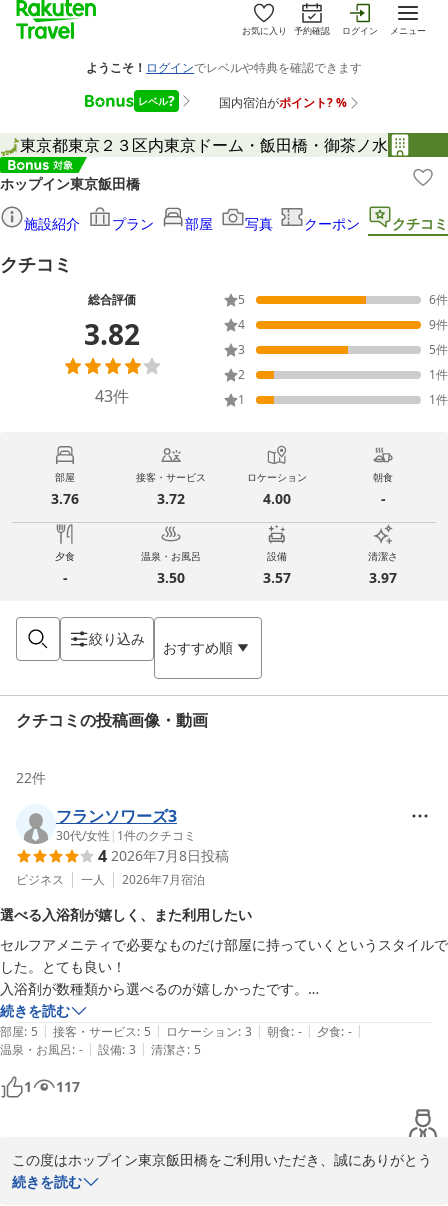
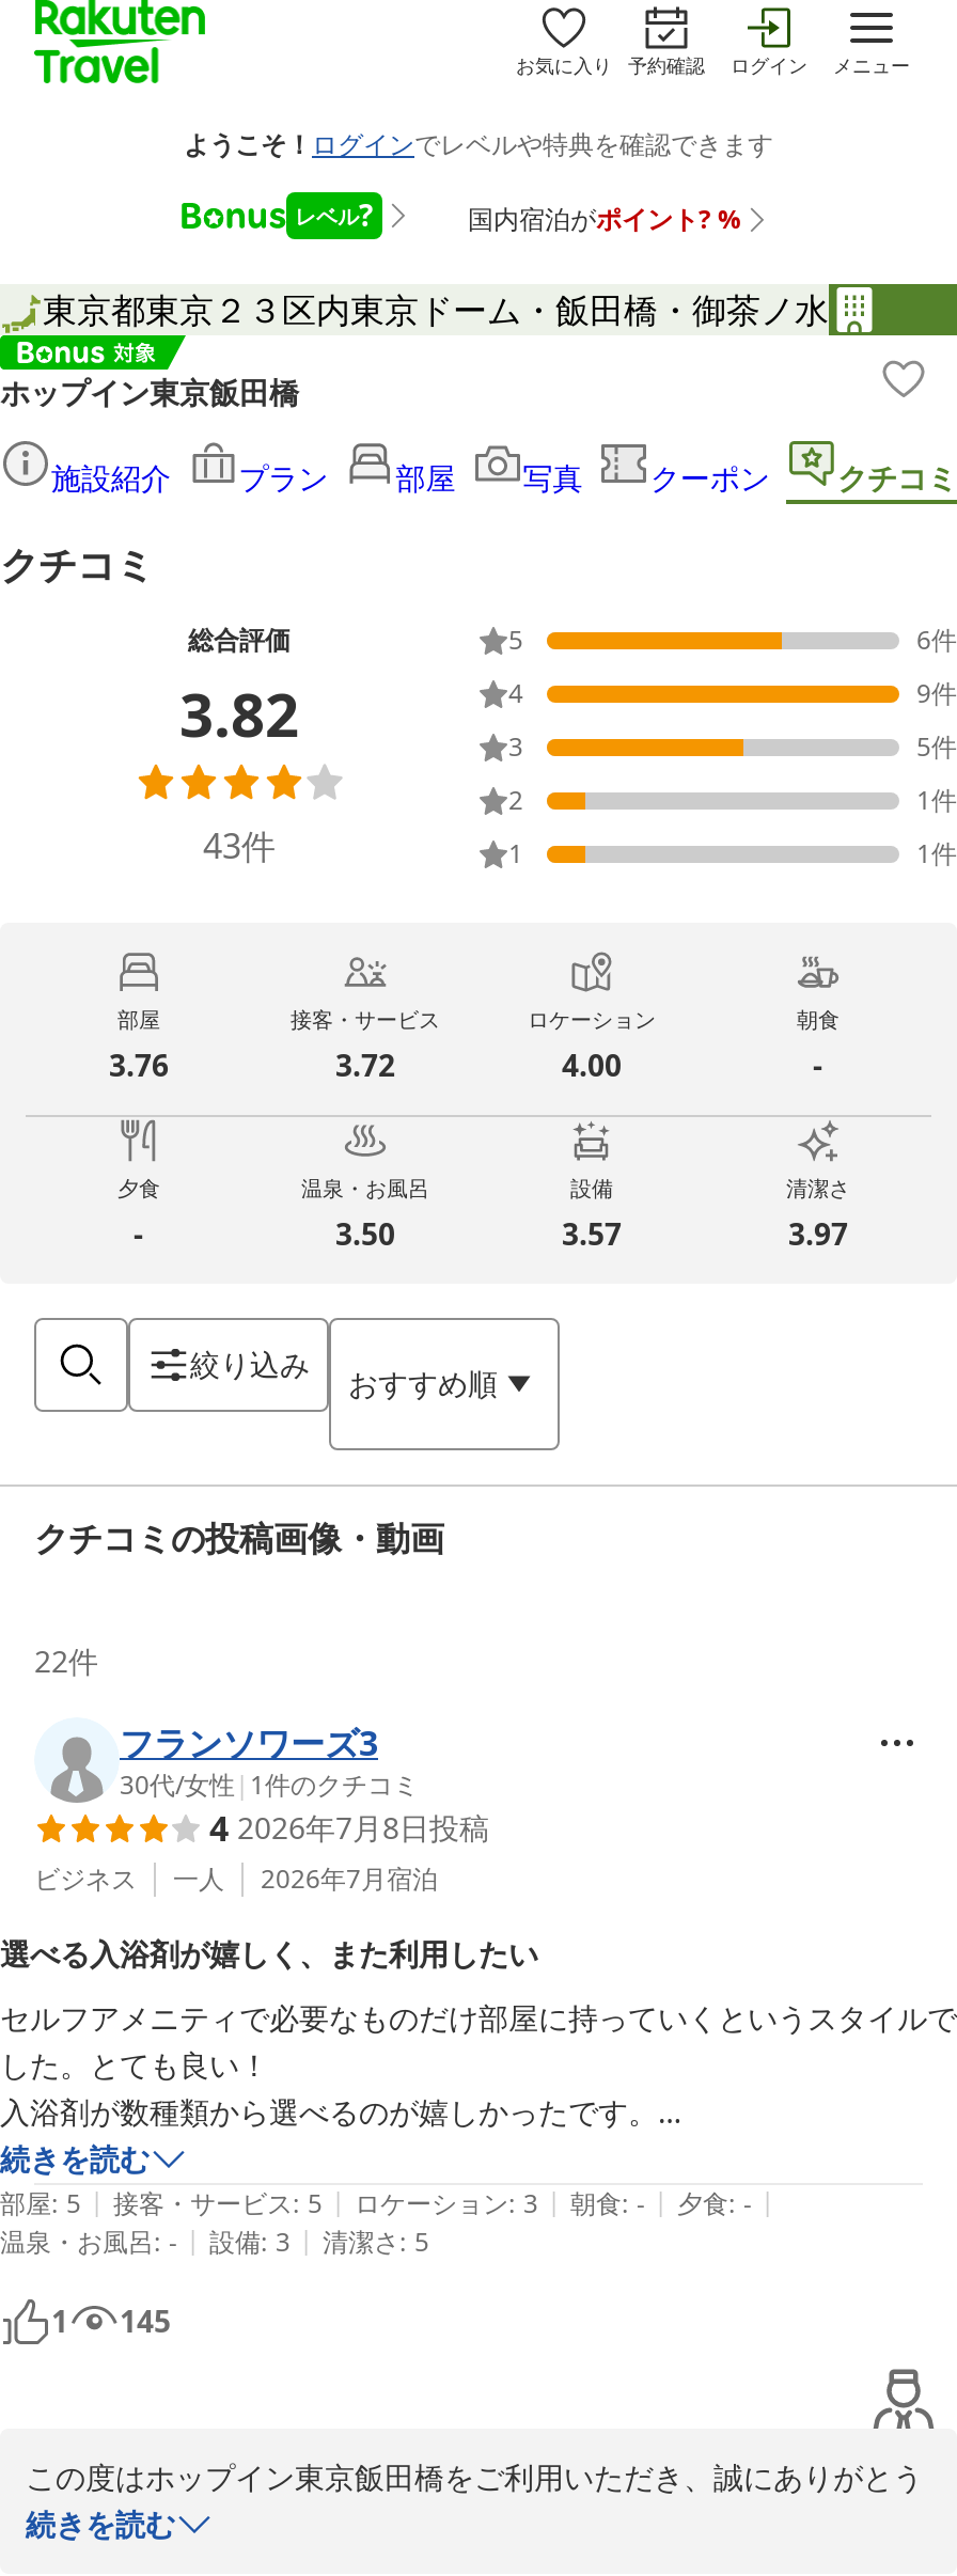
[24,1077,80,1096] 1 117 -> [51,2300,171,2341] 1 145

